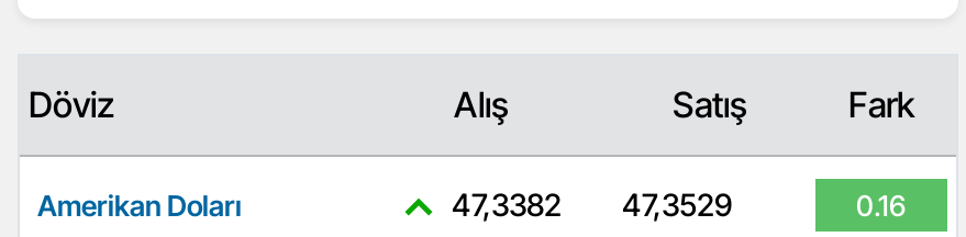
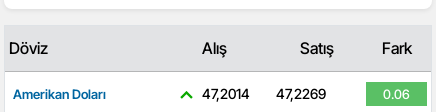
[452,184,562,222] 47,3382 -> [201,84,249,101] 47,2014
[622,184,732,222] 47,3529 -> [276,84,326,101] 47,2269
[856,187,907,222] 0.16 -> [383,85,410,101] 0.06

